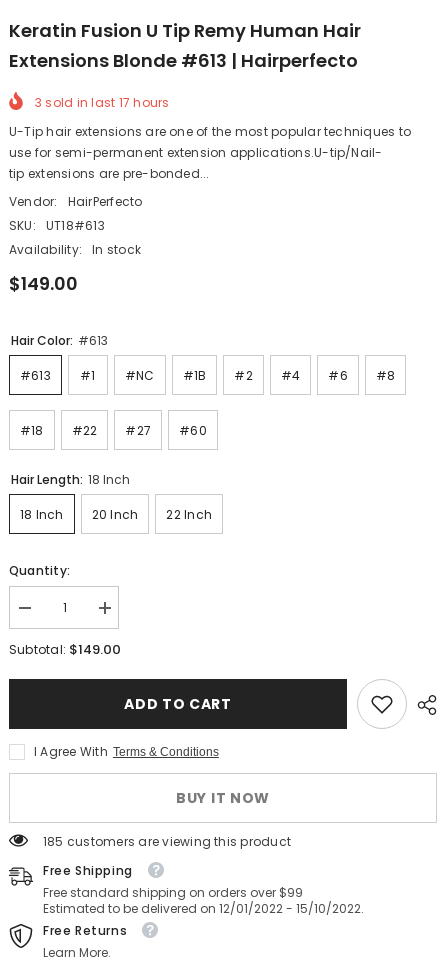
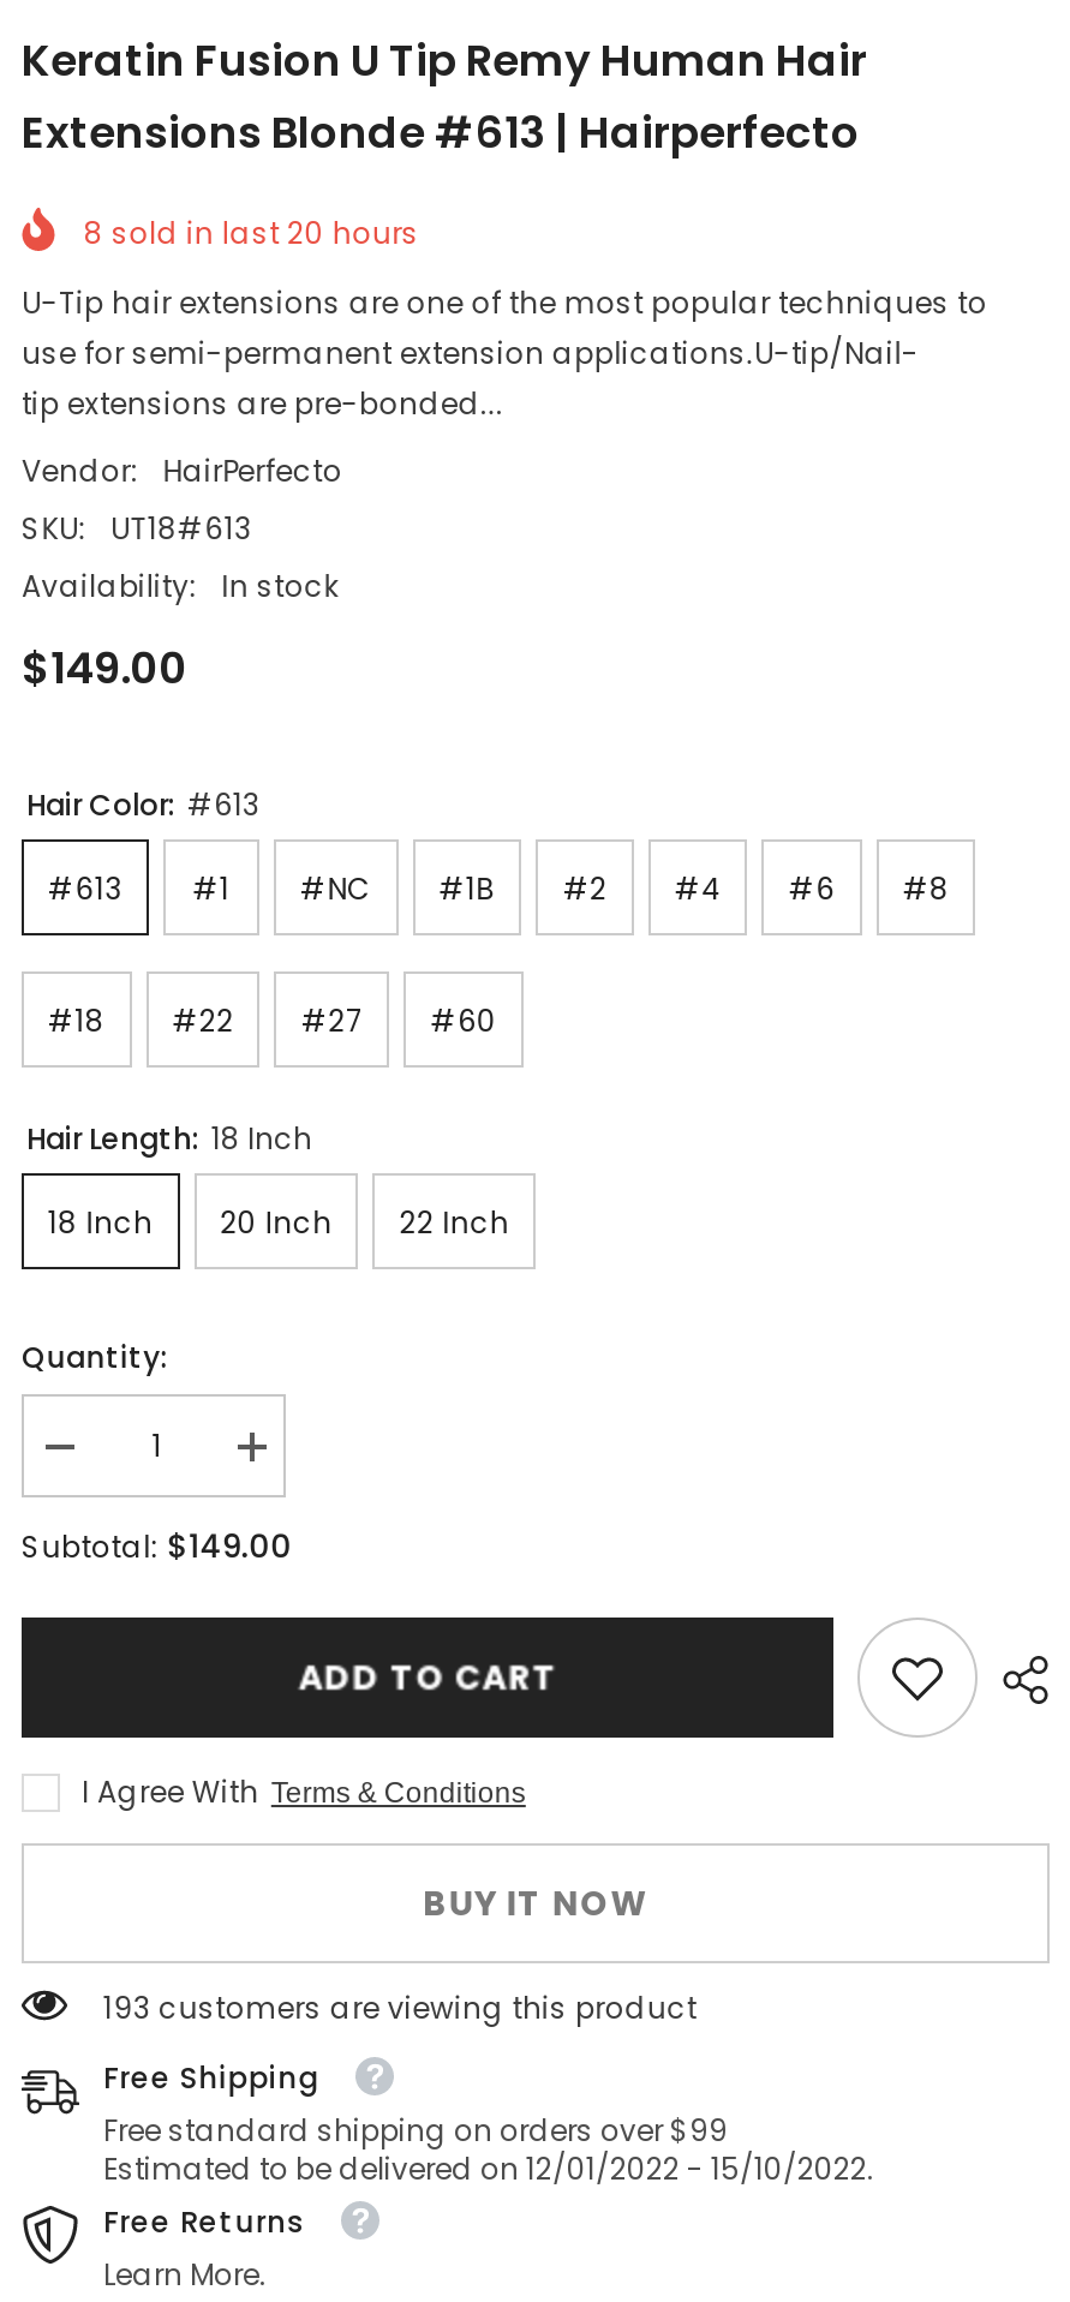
[35,94,170,111] 3 sold in last 17 hours -> [84,213,419,254] 8 sold in last 20 hours
[43,833,291,850] 185 customers are viewing this product -> [103,1987,697,2027] 193 customers are viewing this product

